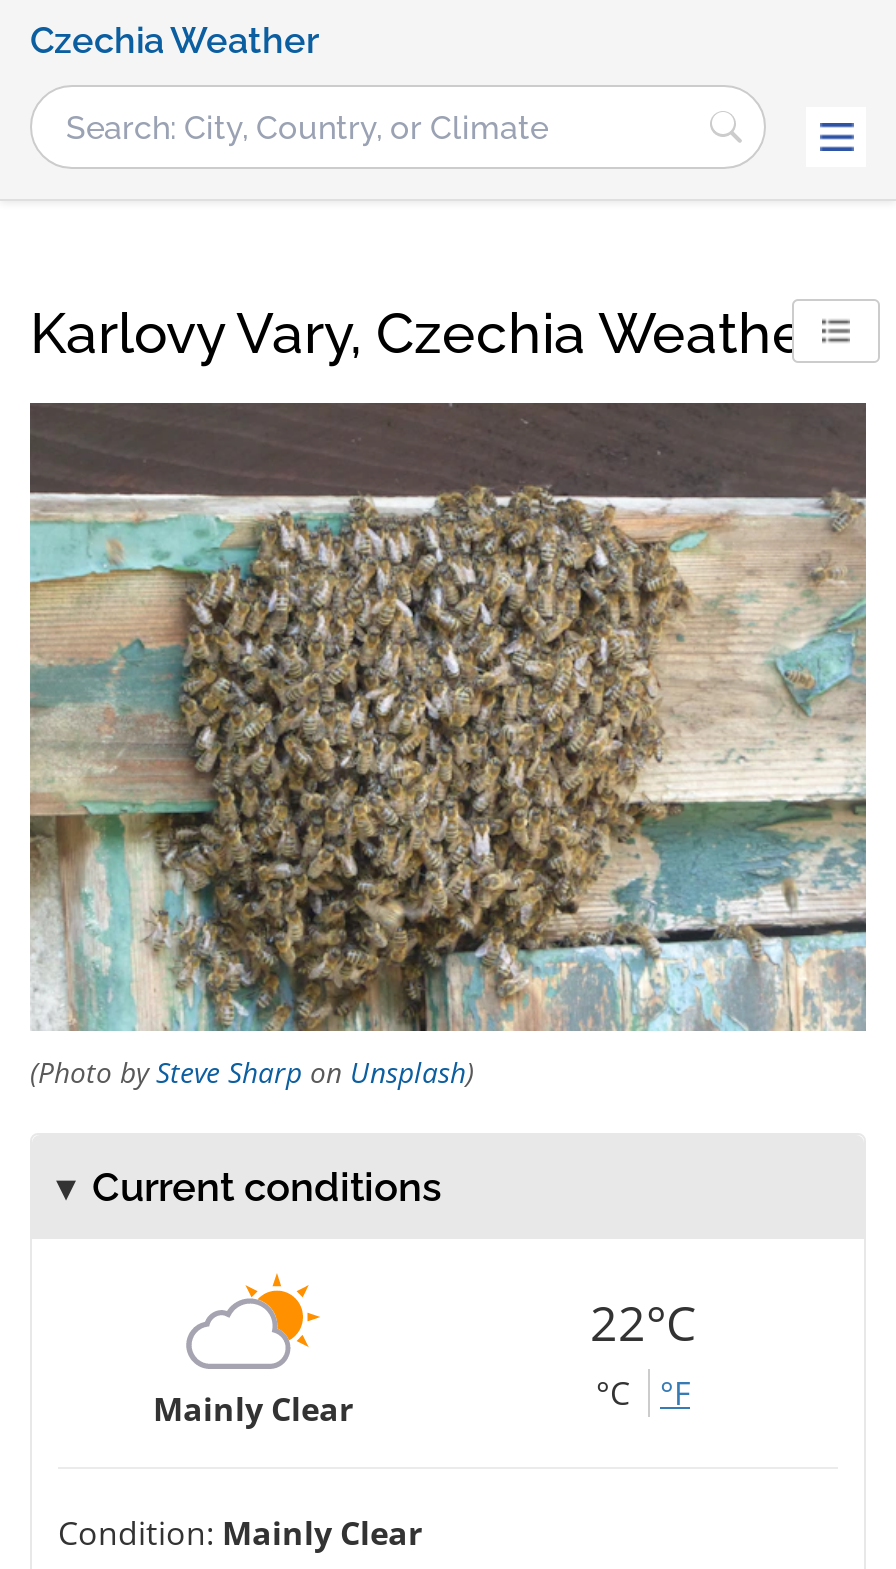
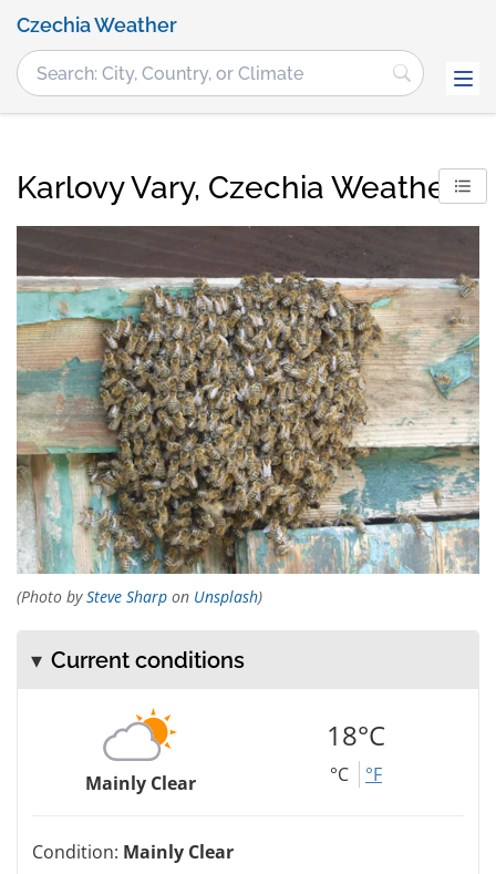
[590,1289,696,1355] 22°C -> [327,717,385,753] 18°C

